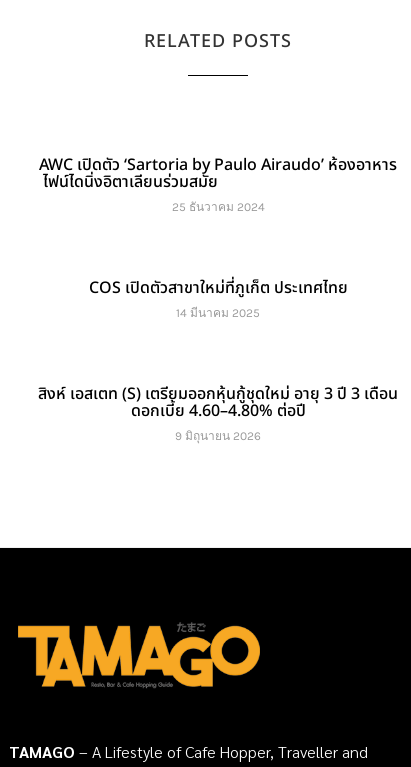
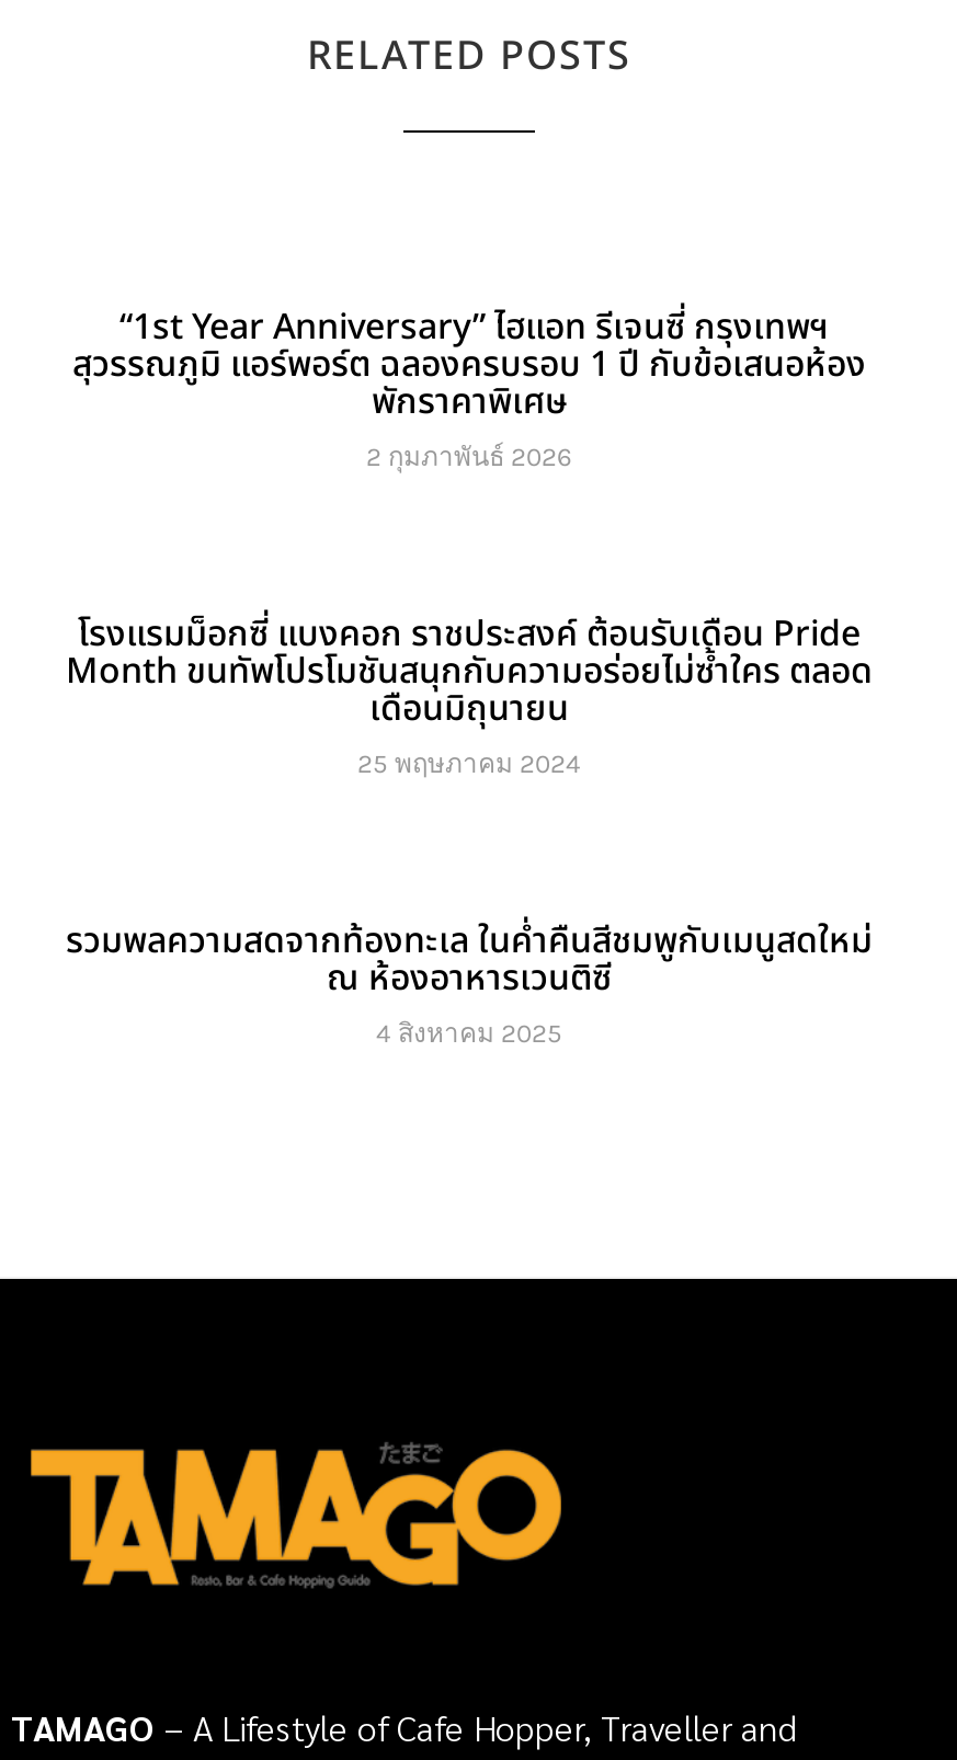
[39,153,397,214] AWC เปิดตัว ‘Sartoria by Paulo Airaudo’ ห้องอาหาร | ไฟน์ไดนิ่งอิตาเลียนร่วมสมัย | 25 ธันวาคม 2024 -> [72,302,866,473] “1st Year Anniversary” ไฮแอท รีเจนซี่ กรุงเทพฯ | สุวรรณภูมิ แอร์พอร์ต ฉลองครบรอบ 1 ปี กับข้อเสนอห้อง | พักราคาพิเศษ | 2 กุมภาพันธ์ 2026
[88,276,347,320] COS เปิดตัวสาขาใหม่ที่ภูเก็ต ประเทศไทย | 14 มีนาคม 2025 -> [66,609,873,780] โรงแรมม็อกซี่ แบงคอก ราชประสงค์ ต้อนรับเดือน Pride | Month ขนทัพโปรโมชันสนุกกับความอร่อยไม่ซ้ำใคร ตลอด | เดือนมิถุนายน | 25 พฤษภาคม 2024
[38,382,398,443] สิงห์ เอสเตท (S) เตรียมออกหุ้นกู้ชุดใหม่ อายุ 3 ปี 3 เดือน | ดอกเบี้ย 4.60–4.80% ต่อปี | 9 มิถุนายน 2026 -> [66,916,873,1050] รวมพลความสดจากท้องทะเล ในค่ำคืนสีชมพูกับเมนูสดใหม่ | ณ ห้องอาหารเวนติซี | 4 สิงหาคม 2025

